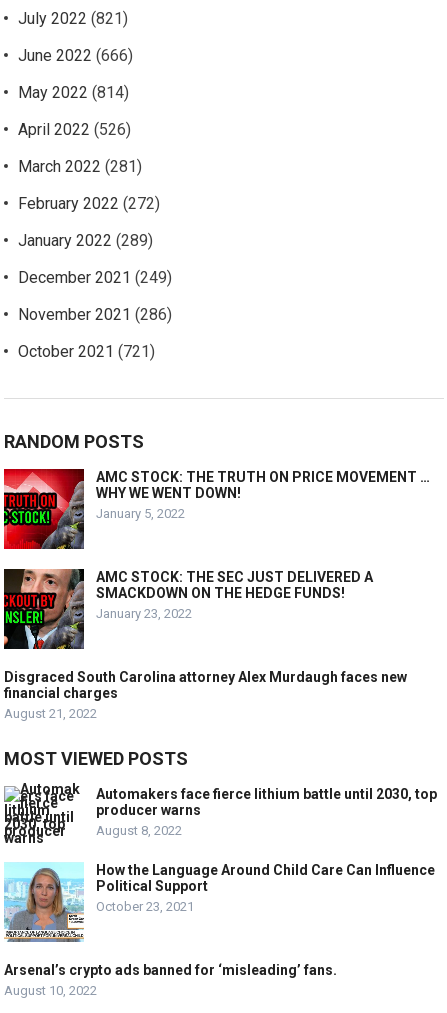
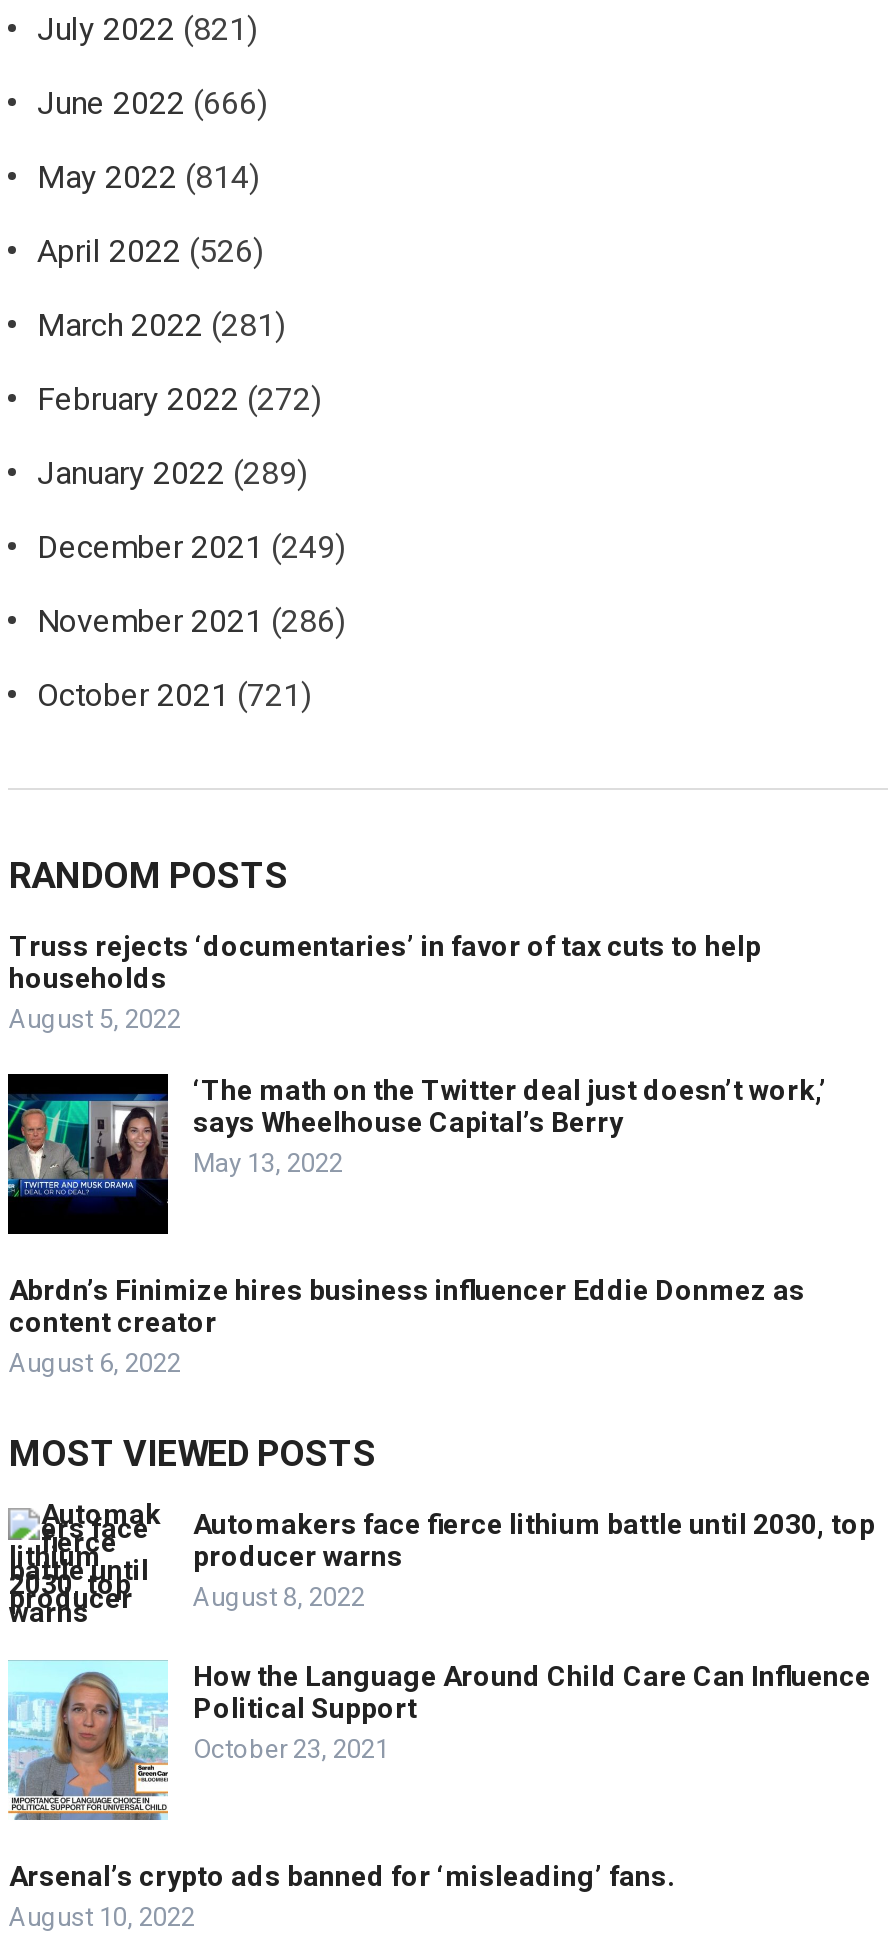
[96,469,430,521] AMC STOCK: THE TRUTH ON PRICE MOVEMENT … | WHY WE WENT DOWN! | January 5, 2022 -> [9,931,761,1035] Truss rejects ‘documentaries’ in favor of tax cuts to help | households | August 5, 2022
[3,568,373,634] [image] | AMC STOCK: THE SEC JUST DELIVERED A | SMACKDOWN ON THE HEDGE FUNDS! | January 23, 2022 -> [6,1072,827,1236] [image] | ‘The math on the Twitter deal just doesn’t work,’ | says Wheelhouse Capital’s Berry | May 13, 2022
[4,669,407,721] Disgraced South Carolina attorney Alex Murdaugh faces new | financial charges | August 21, 2022 -> [9,1275,805,1379] Abrdn’s Finimize hires business influencer Eddie Donmez as | content creator | August 6, 2022

